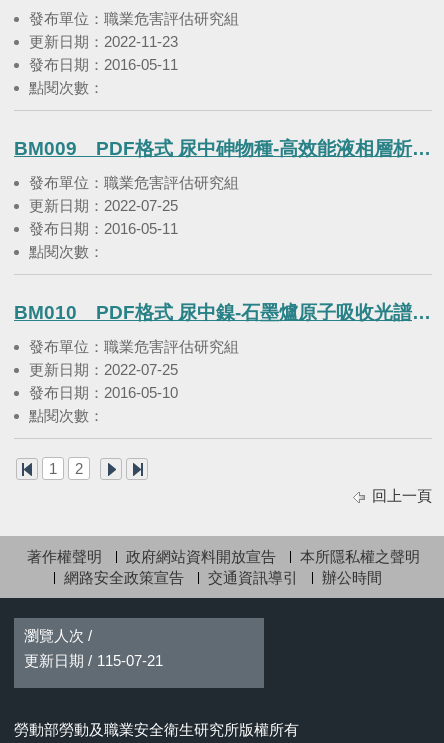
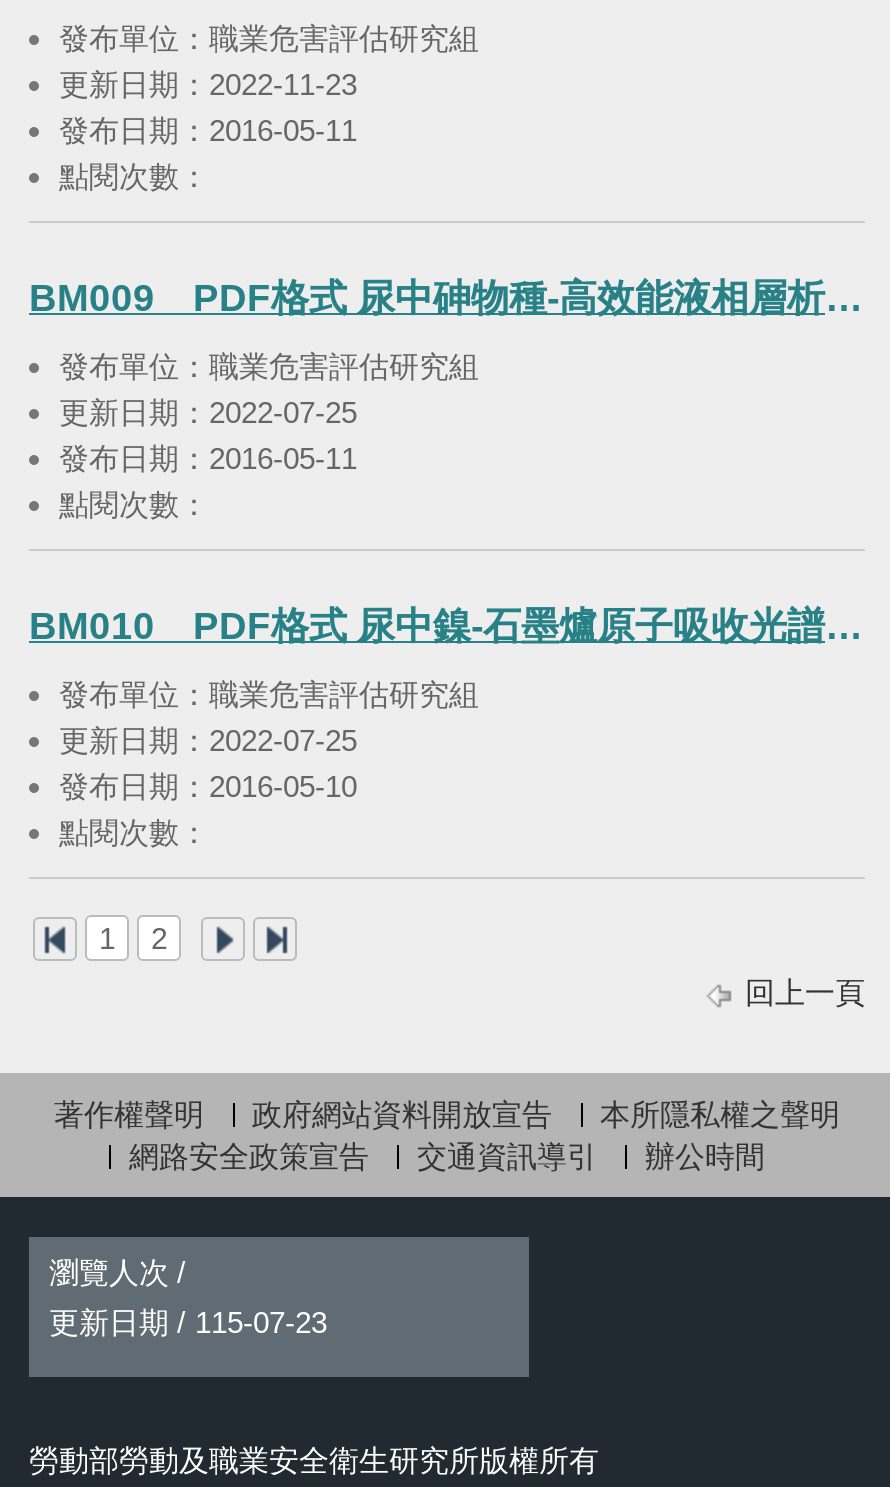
[24,652,163,669] 更新日期 / 115-07-21 -> [49,1305,327,1339] 更新日期 / 115-07-23

